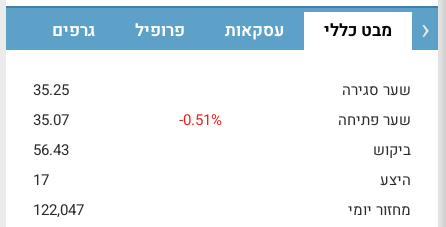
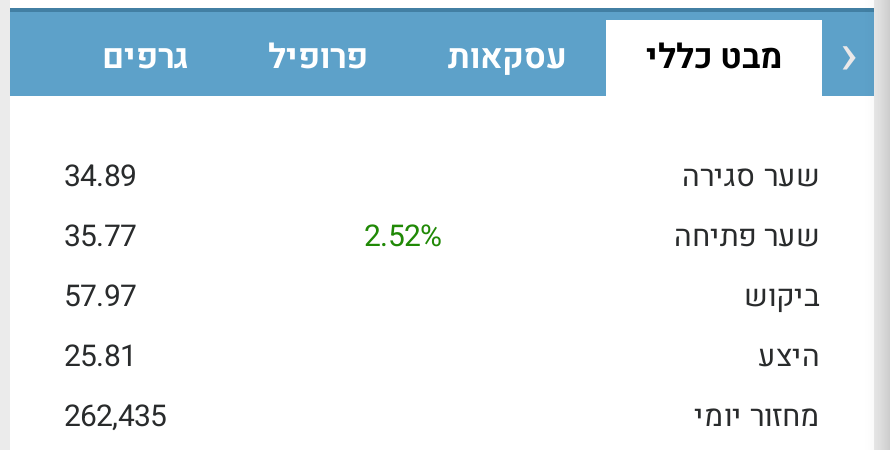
[33,79,69,101] 35.25 -> [64,155,136,199] 34.89
[33,109,69,131] 35.07 -> [64,215,136,259] 35.77
[179,109,222,131] -0.51% -> [364,215,442,259] 2.52%
[33,139,69,161] 56.43 -> [64,275,136,319] 57.97
[33,169,49,191] 17 -> [64,335,136,379] 25.81
[33,199,84,221] 122,047 -> [64,395,166,439] 262,435

